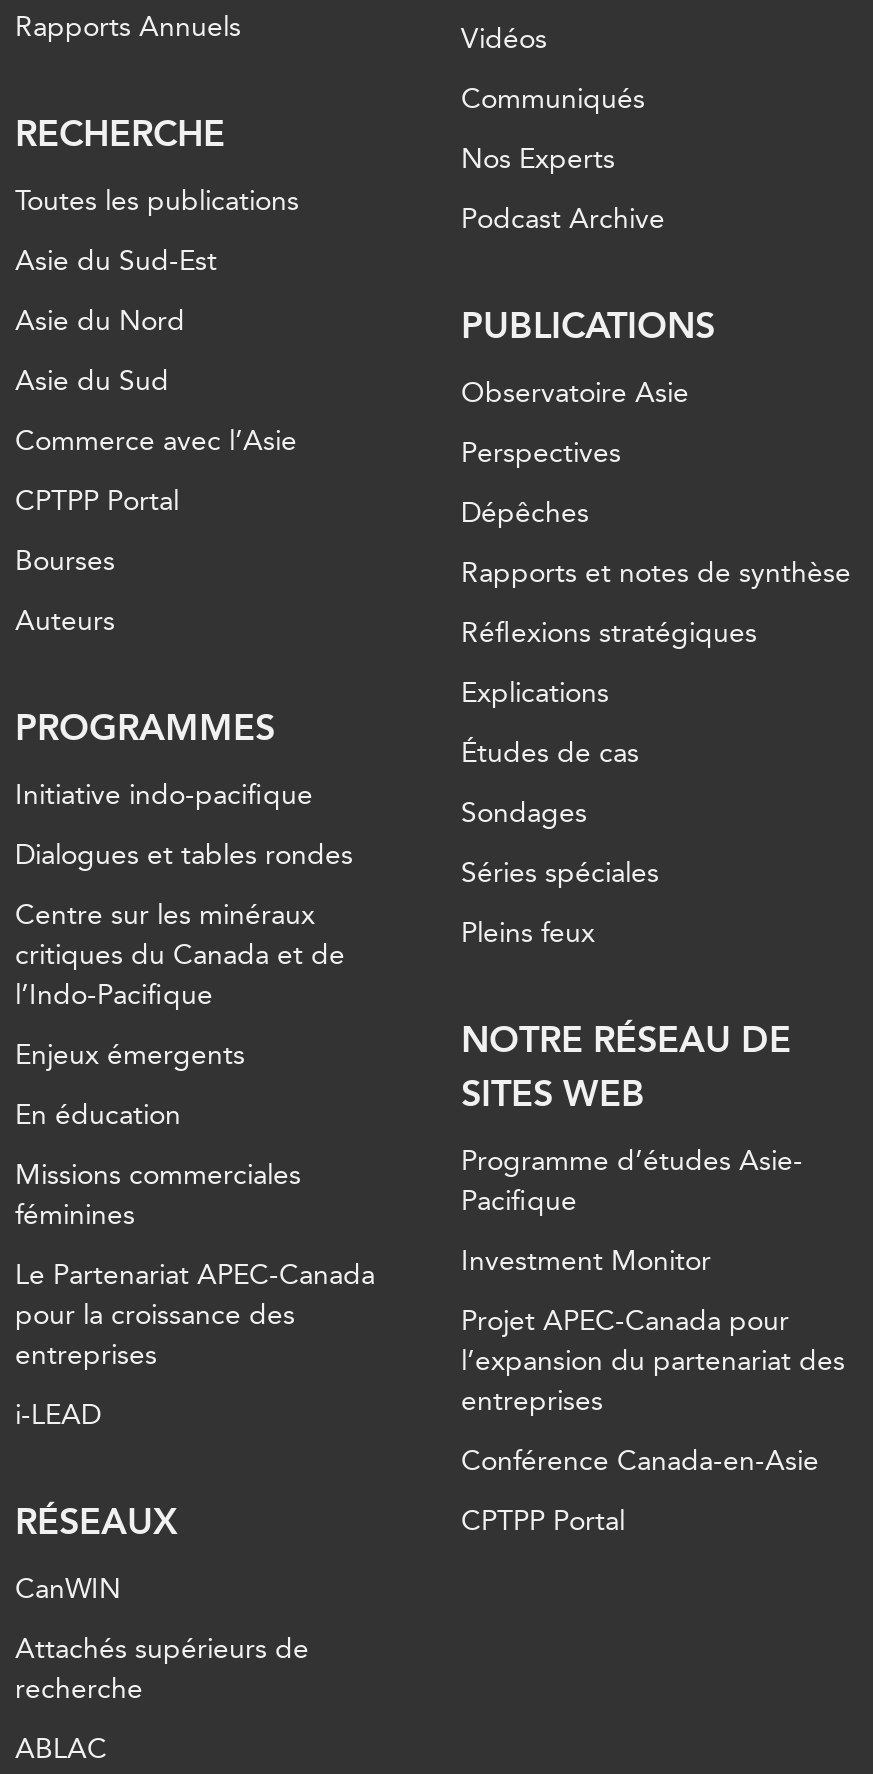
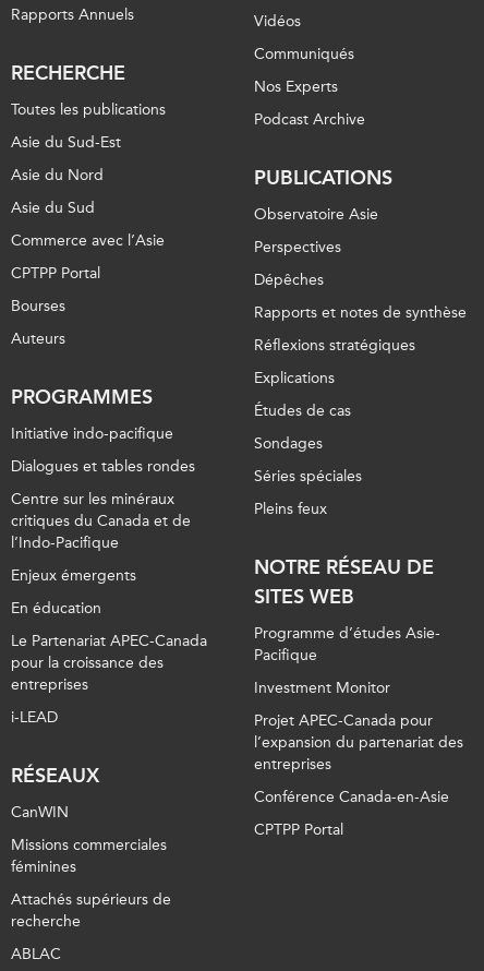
moved [15,1157,301,1231] -> [11,835,167,876]: Missions commerciales | féminines
moved [15,1257,375,1605] -> [11,631,207,821]: Le Partenariat APEC-Canada | pour la croissance des | entreprises | i-LEAD | RÉSEAUX | CanWIN

